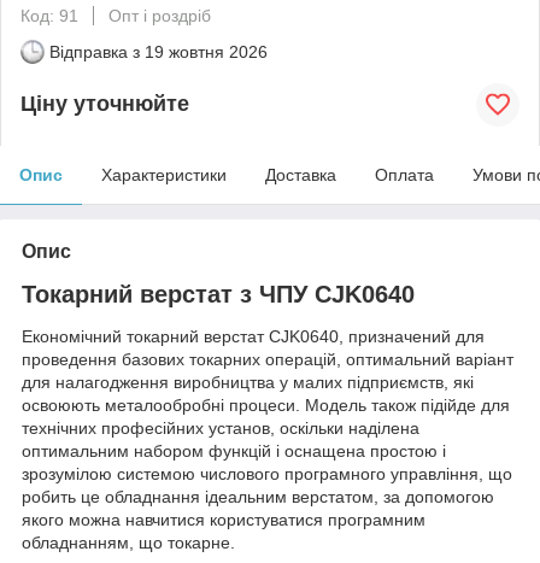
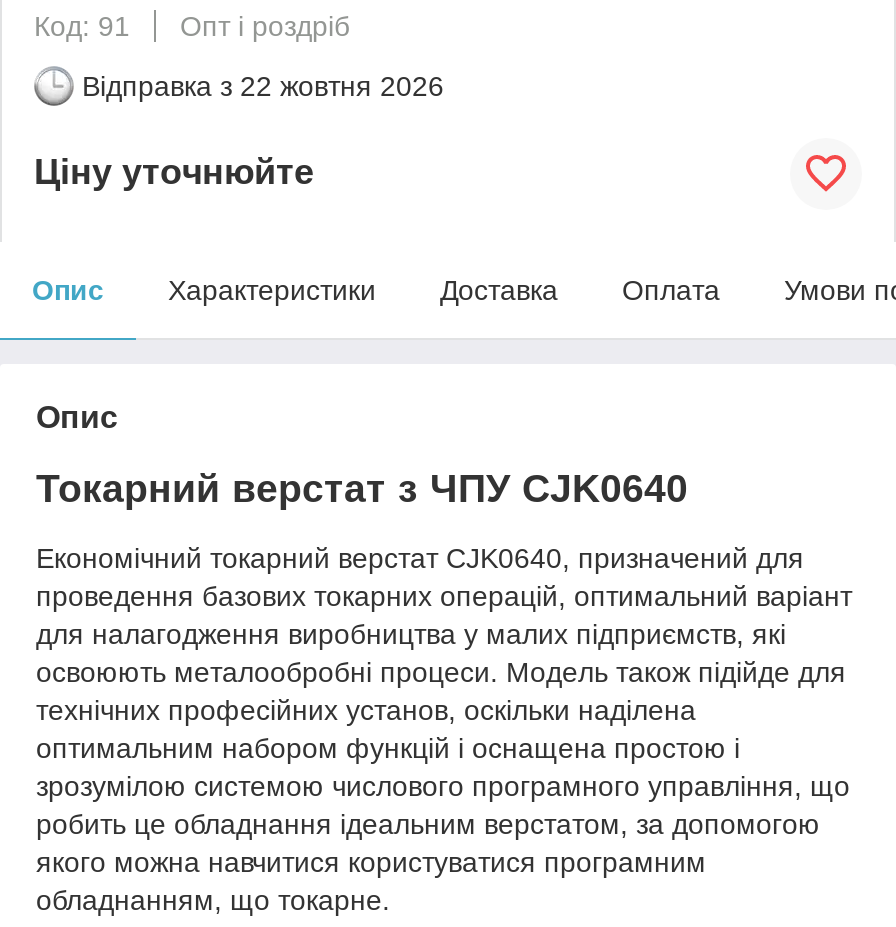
[49,42,268,61] Відправка з 19 жовтня 2026 -> [82,70,444,102] Відправка з 22 жовтня 2026

